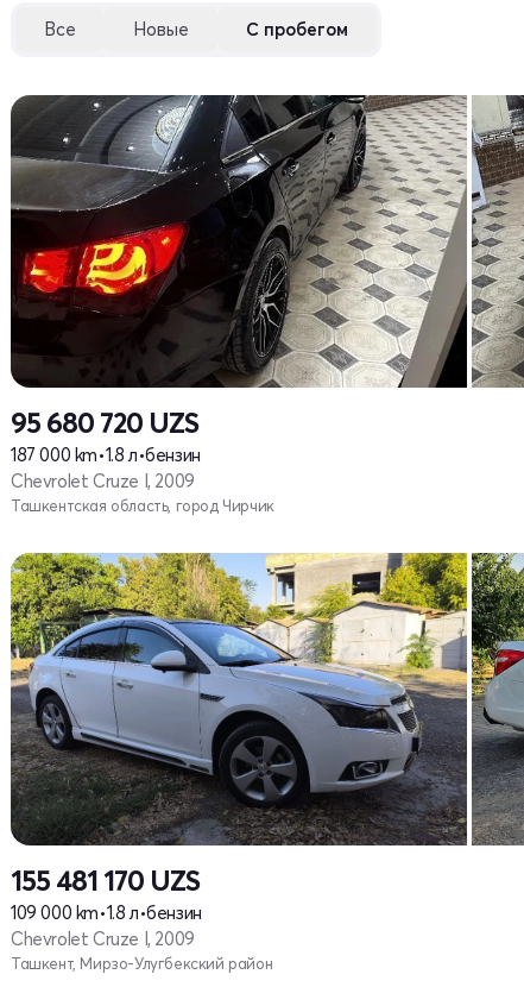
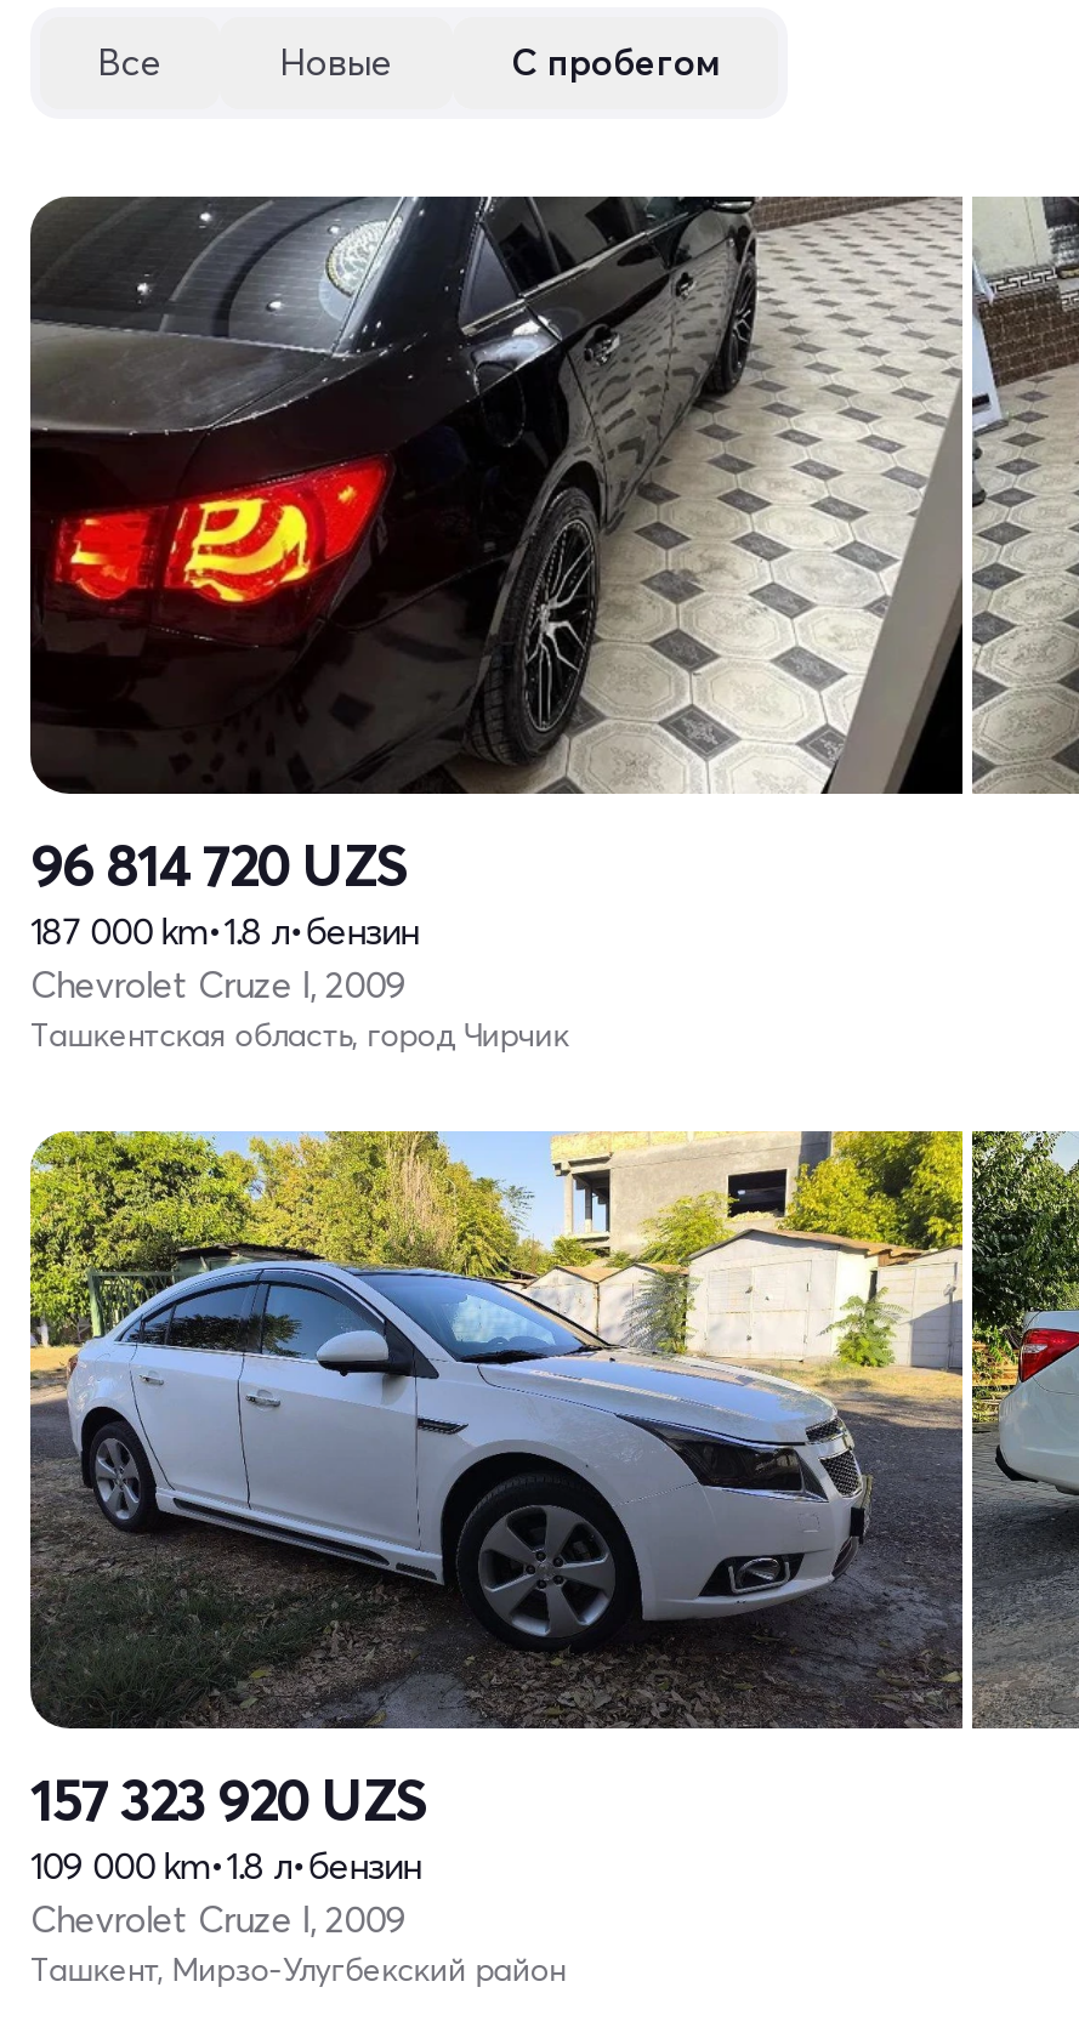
[11,406,198,440] 95 680 720 UZS -> [30,830,404,901] 96 814 720 UZS
[11,863,200,898] 155 481 170 UZS -> [30,1765,424,1835] 157 323 920 UZS

